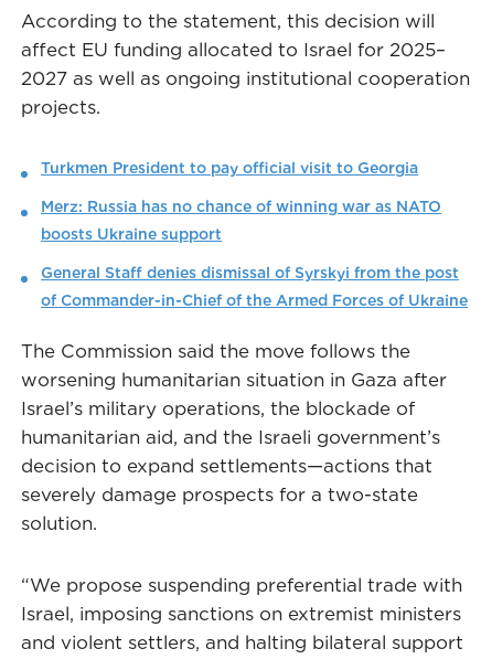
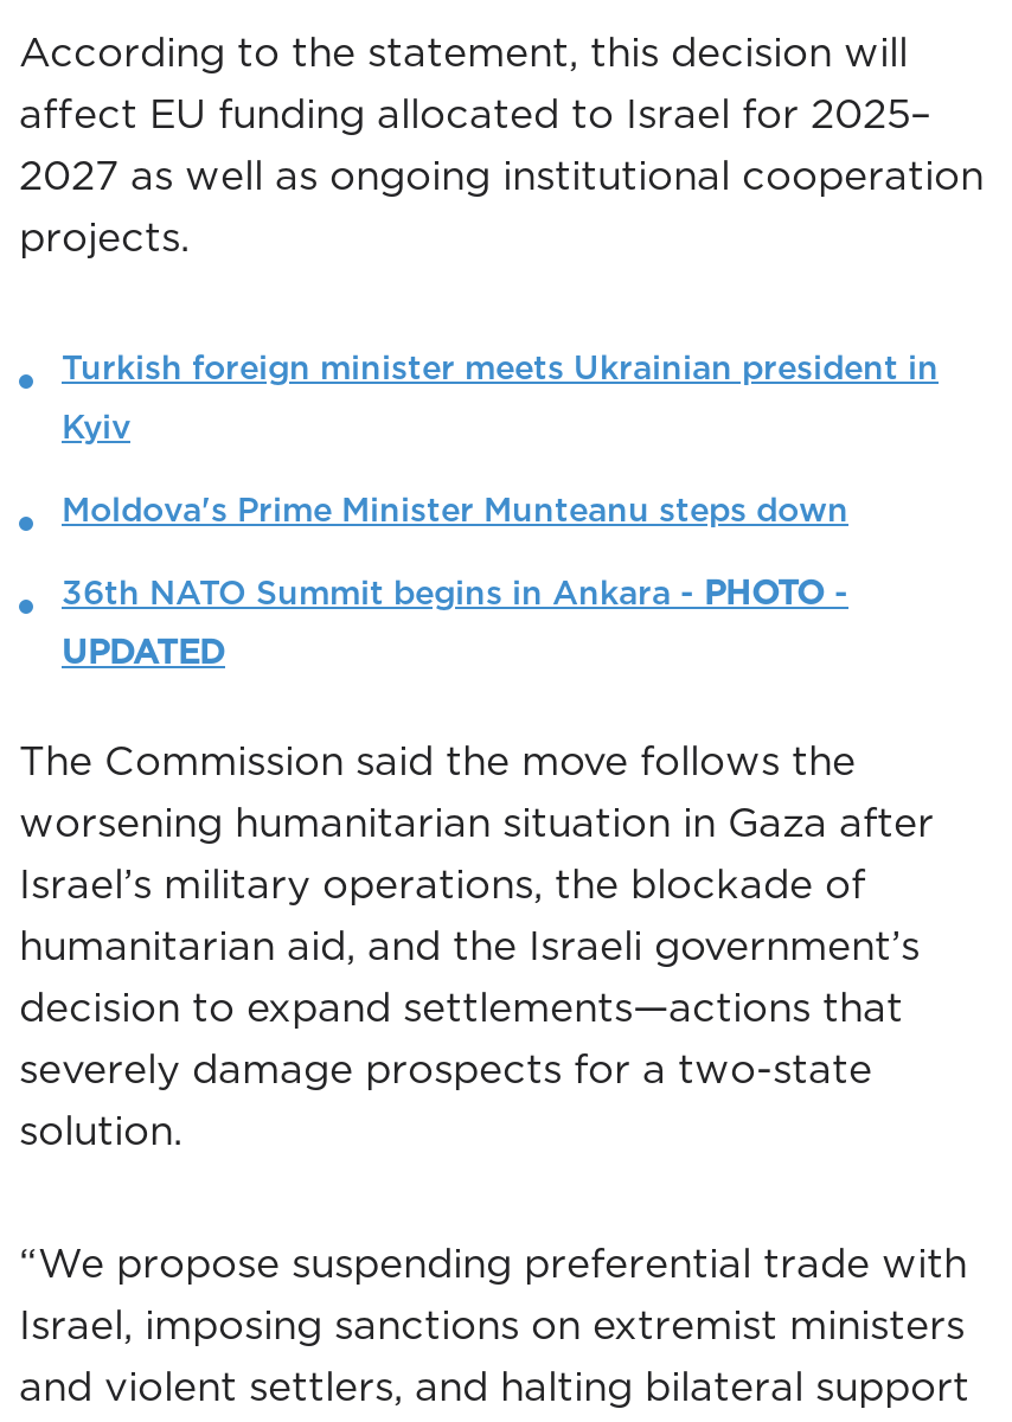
[41,159,418,177] Turkmen President to pay official visit to Georgia -> [62,349,939,387] Turkish foreign minister meets Ukrainian president in
[41,198,441,215] Merz: Russia has no chance of winning war as NATO -> [62,408,130,446] Kyiv
[41,225,222,243] boosts Ukraine support -> [62,491,848,529] Moldova's Prime Minister Munteanu steps down
[41,264,459,282] General Staff denies dismissal of Syrskyi from the post -> [62,574,848,612] 36th NATO Summit begins in Ankara - PHOTO -
[41,292,468,309] of Commander-in-Chief of the Armed Forces of Ukraine -> [62,633,225,671] UPDATED

